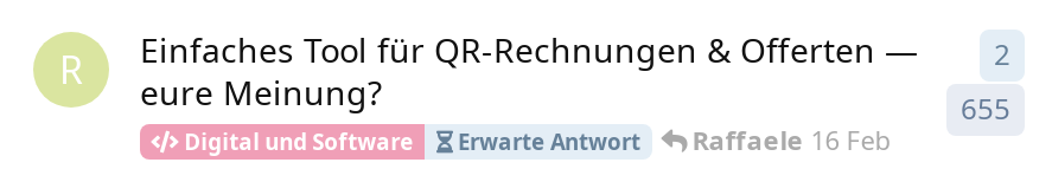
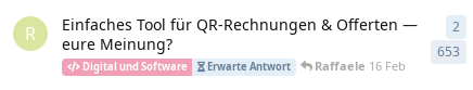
[961,88,1010,128] 655 -> [437,42,460,60] 653

